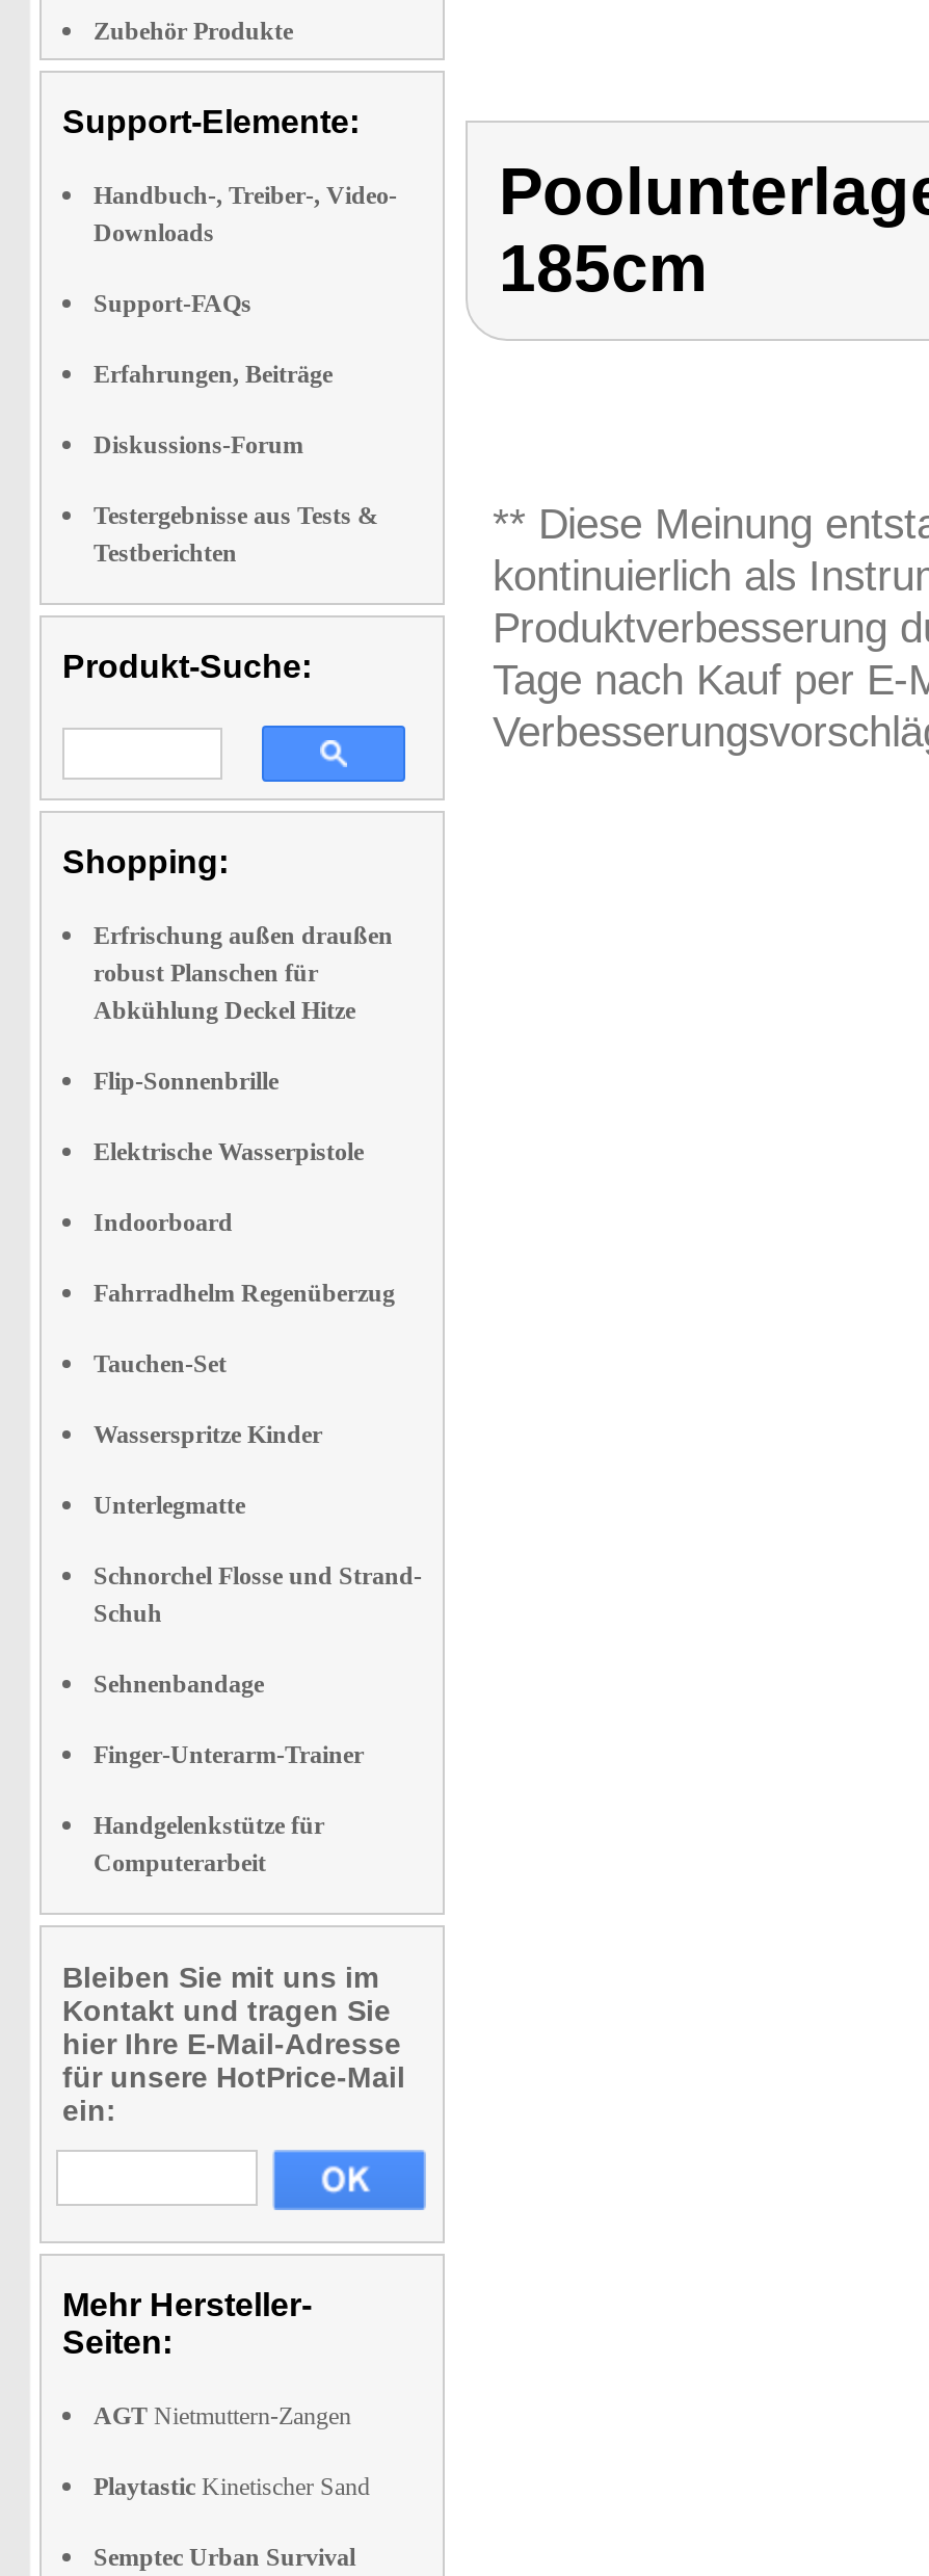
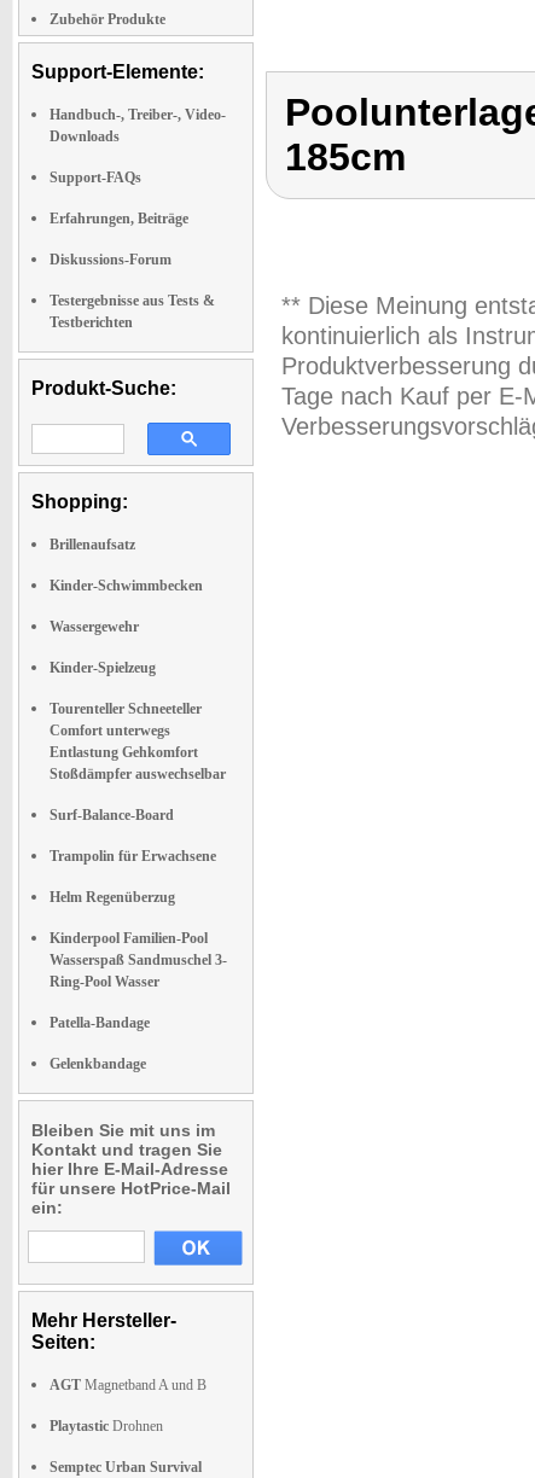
[94,921,422,1877] Erfrischung außen draußen | robust Planschen für | Abkühlung Deckel Hitze | Flip-Sonnenbrille | Elektrische Wasserpistole | Indoorboard | Fahrradhelm Regenüberzug | Tauchen-Set | Wasserspritze Kinder | Unterlegmatte | Schnorchel Flosse und Strand- | Schuh | Sehnenbandage | Finger-Unterarm-Trainer | Handgelenkstütze für | Computerarbeit -> [50,536,227,1072] Brillenaufsatz | Kinder-Schwimmbecken | Wassergewehr | Kinder-Spielzeug | Tourenteller Schneeteller | Comfort unterwegs | Entlastung Gehkomfort | Stoßdämpfer auswechselbar | Surf-Balance-Board | Trampolin für Erwachsene | Helm Regenüberzug | Kinderpool Familien-Pool | Wasserspaß Sandmuschel 3- | Ring-Pool Wasser | Patella-Bandage | Gelenkbandage
[94,2401,351,2430] AGT Nietmuttern-Zangen -> [50,1377,207,1393] AGT Magnetband A und B
[94,2472,370,2501] Playtastic Kinetischer Sand -> [50,1418,163,1435] Playtastic Drohnen

